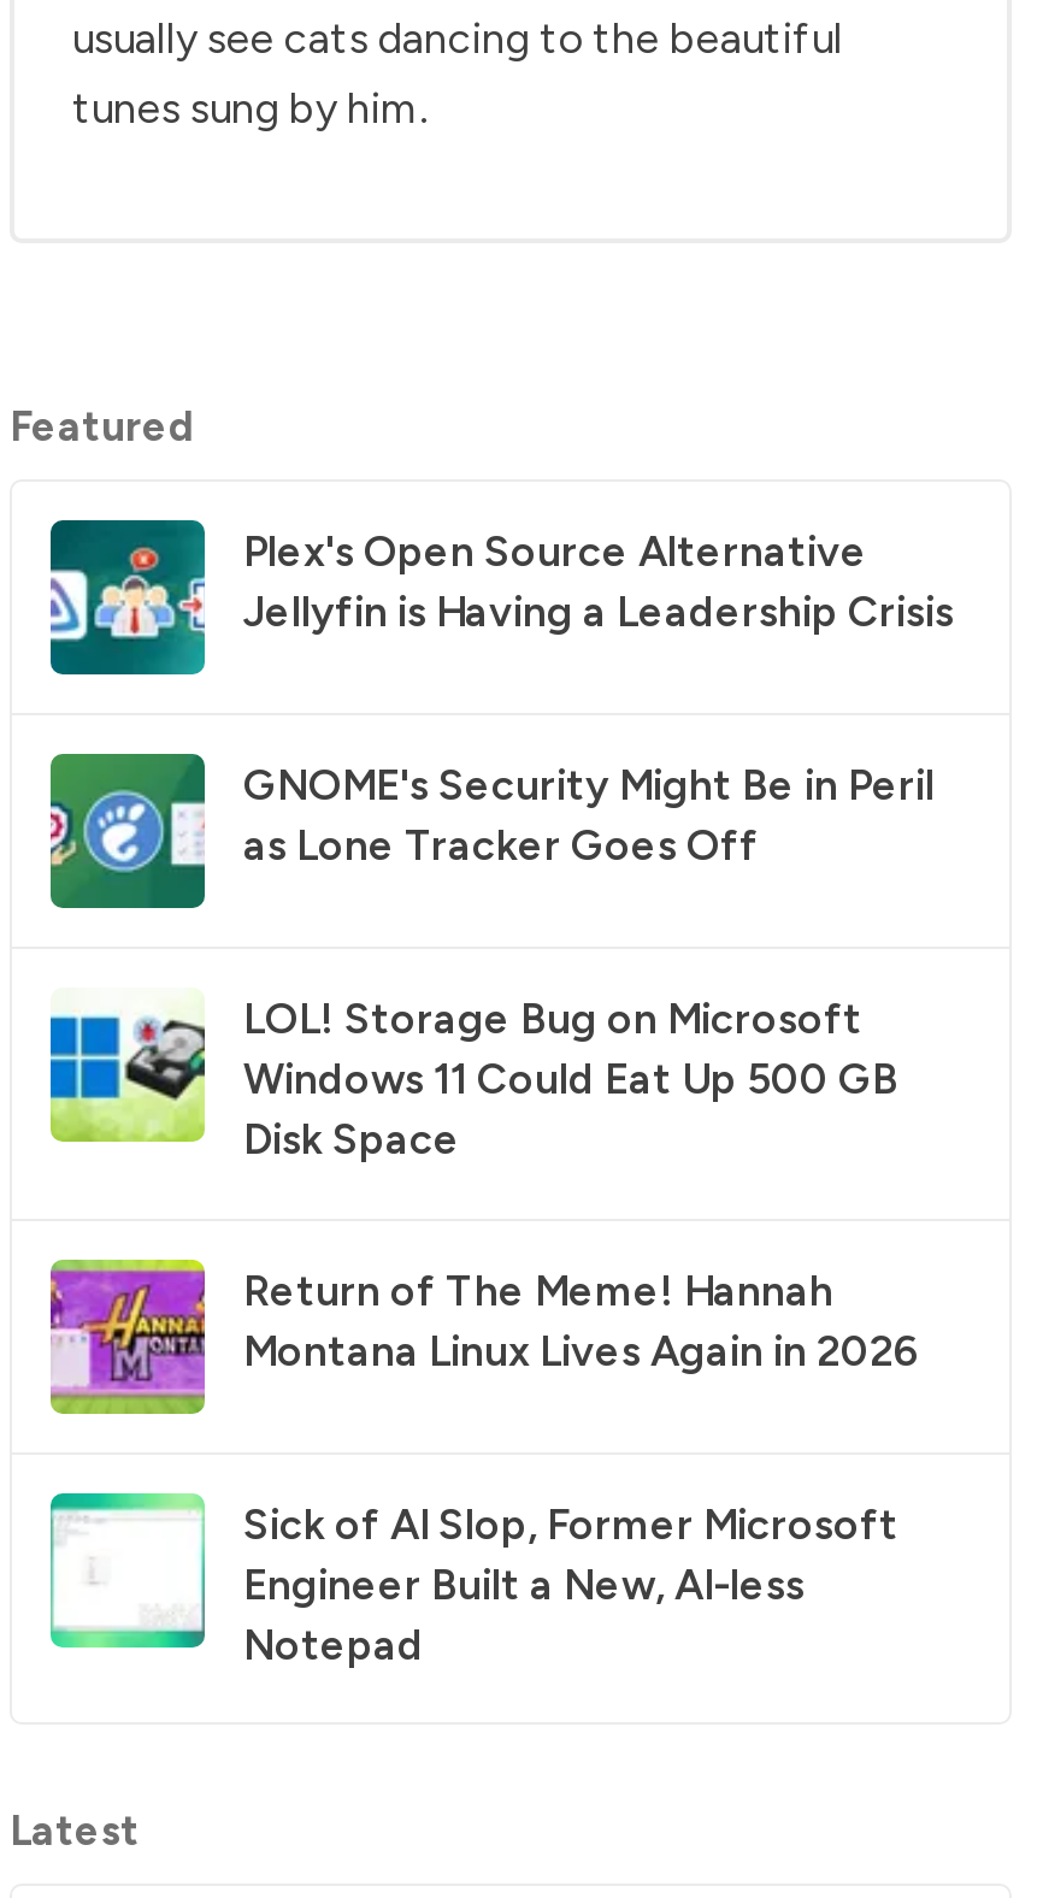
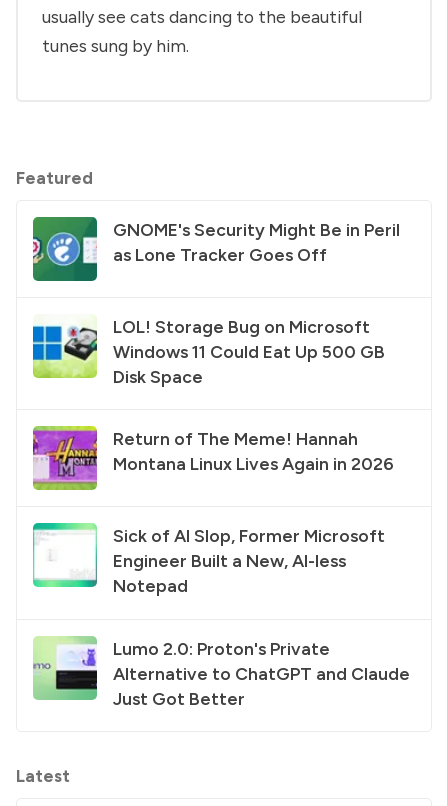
[51,517,954,678] [image] | Plex's Open Source Alternative | Jellyfin is Having a Leadership Crisis -> none
moved [46,759,935,1668] -> [31,219,400,596]: [image] | GNOME's Security Might Be in Peril | as Lone Tracker Goes Off | ... | Engineer Built a New, AI-less | Notepad
none -> [33,636,410,709] [image] | Lumo 2.0: Proton's Private | Alternative to ChatGPT and Claude | Just Got Better

